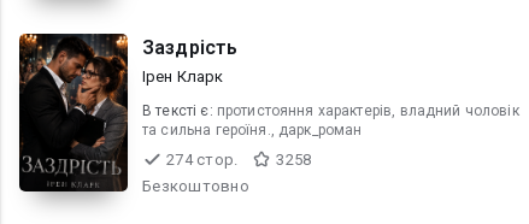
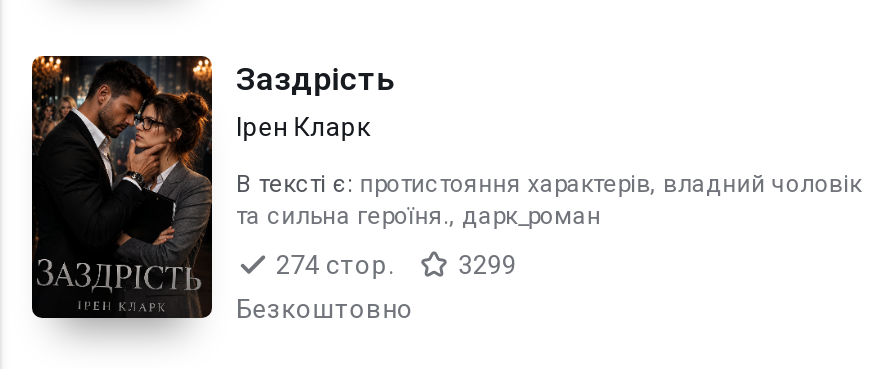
[276,151,311,169] 3258 -> [458,250,516,280] 3299

